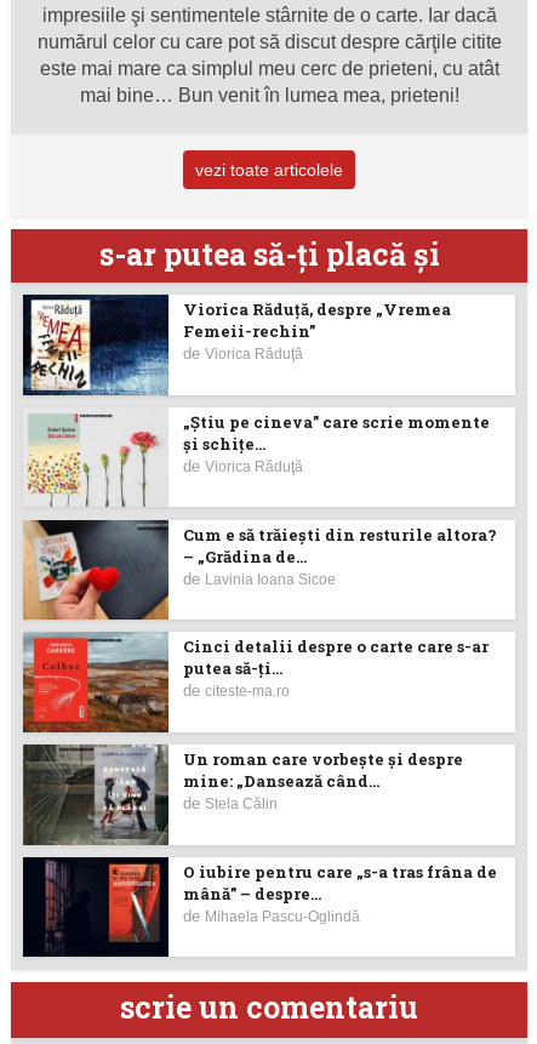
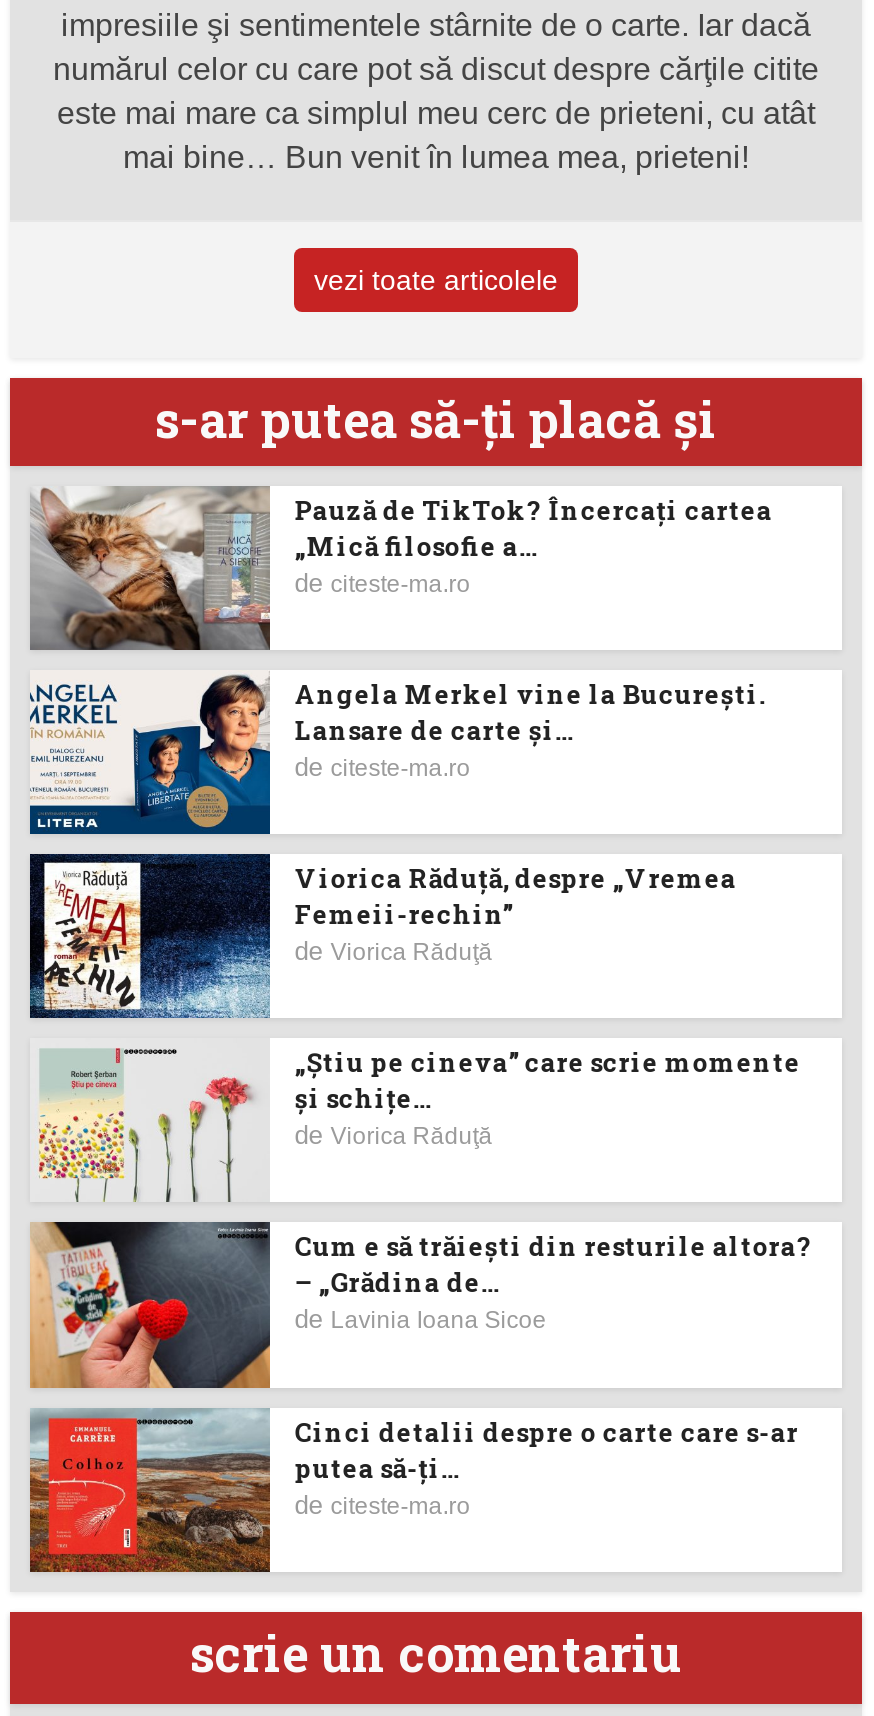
none -> [28,674,272,836] [image]
none -> [30,486,772,782] [image] | Pauză de TikTok? Încercaţi cartea | „Mică filosofie a... | de citeste-ma.ro | Angela Merkel vine la București. | Lansare de carte şi... | de citeste-ma.ro
moved [22,293,497,700] -> [28,852,812,1519]: [image] | Viorica Răduţă, despre „Vremea | Femeii-rechin” | ... | putea să-ţi... | de citeste-ma.ro
[22,743,497,925] [image] | Un roman care vorbește și despre | mine: „Dansează când... | de Stela Călin | O iubire pentru care „s-a tras frâna de | mână” – despre... | de Mihaela Pascu-Oglindă -> none
[22,856,170,958] [image] -> none

